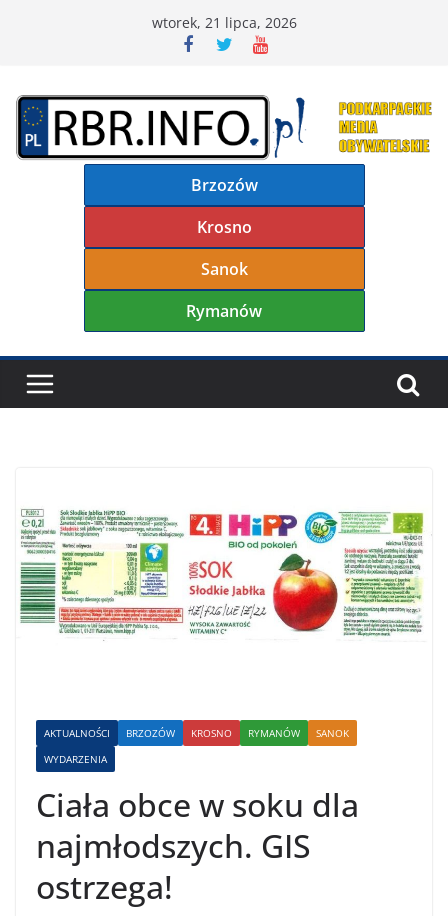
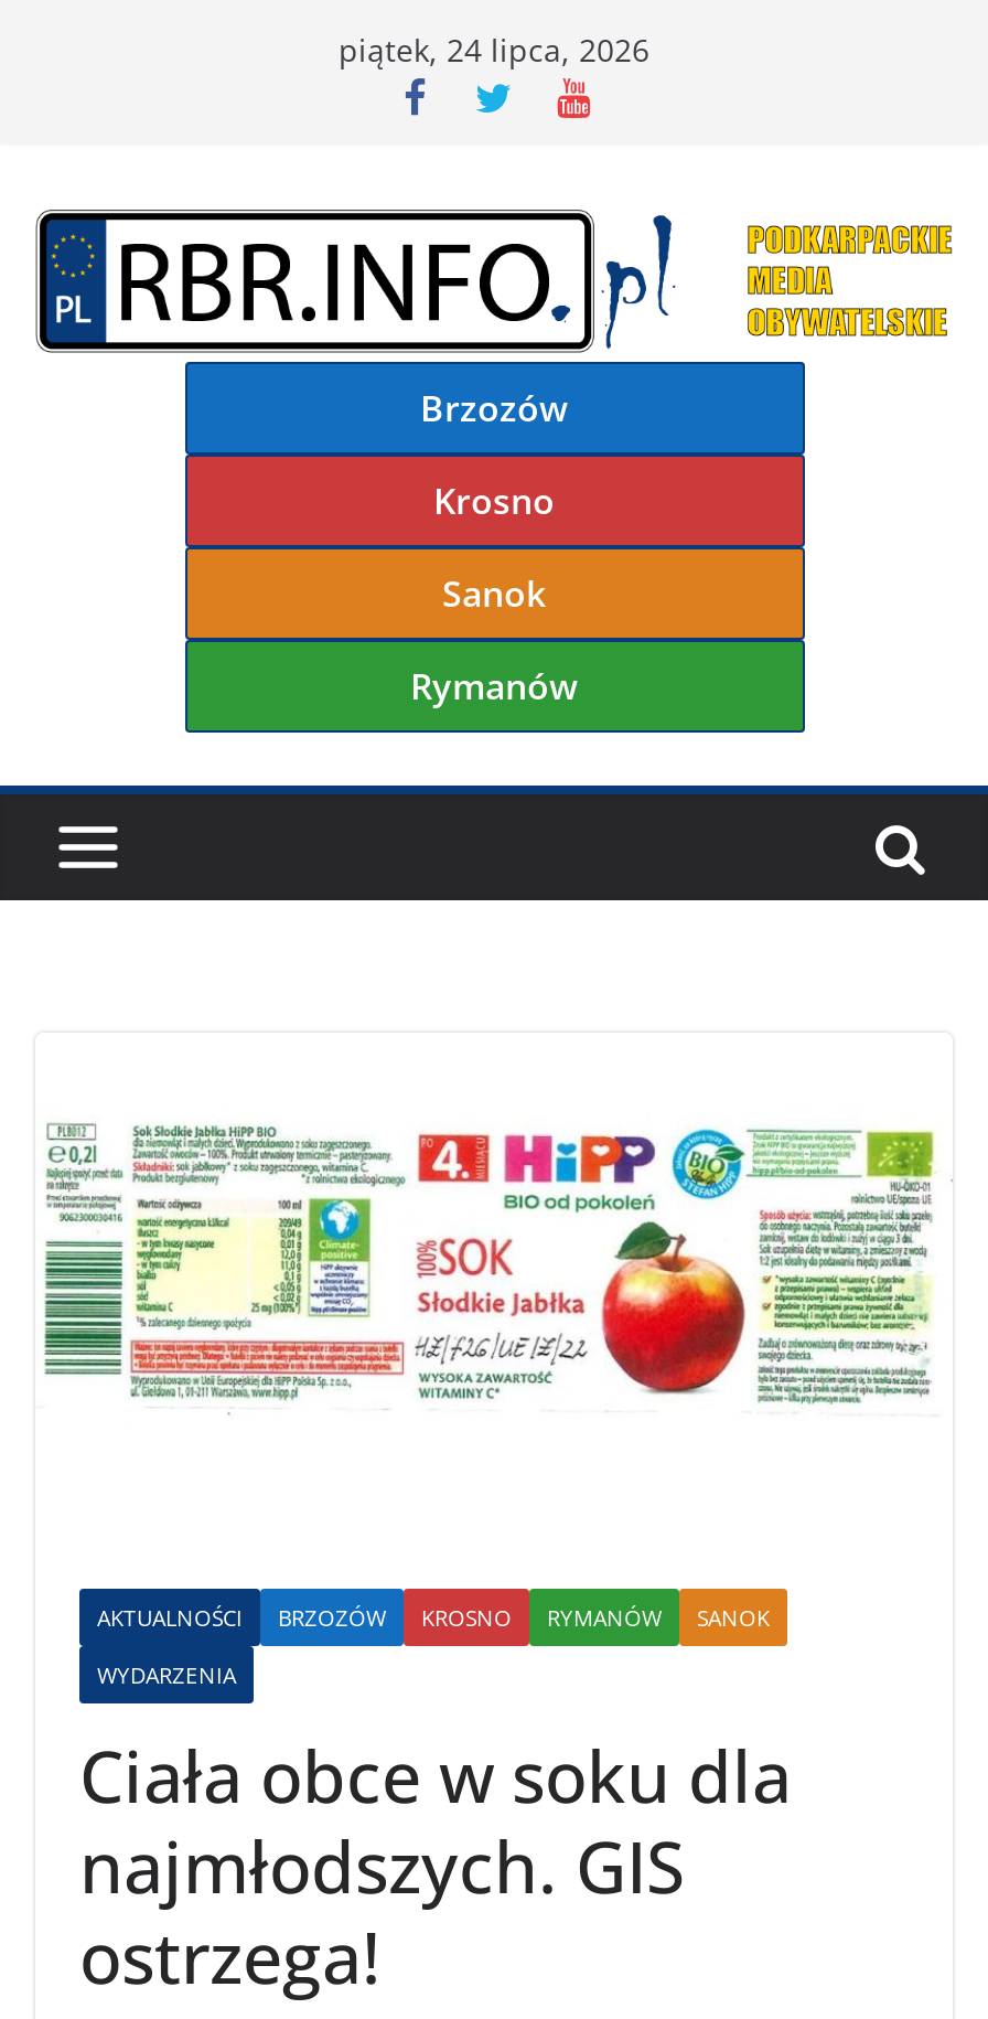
[151,13,296,32] wtorek, 21 lipca, 2026 -> [339,29,649,71] piątek, 24 lipca, 2026

